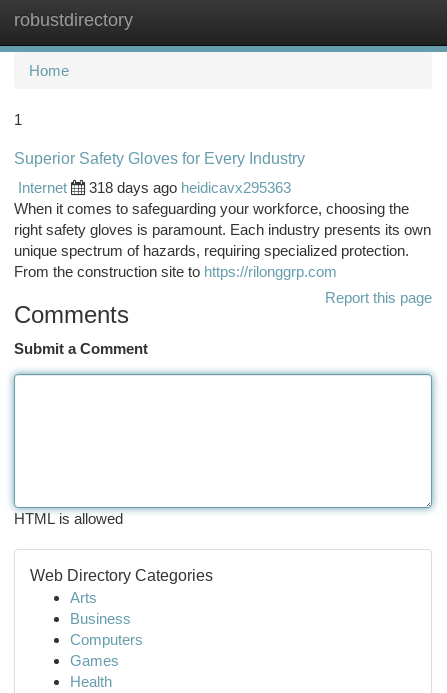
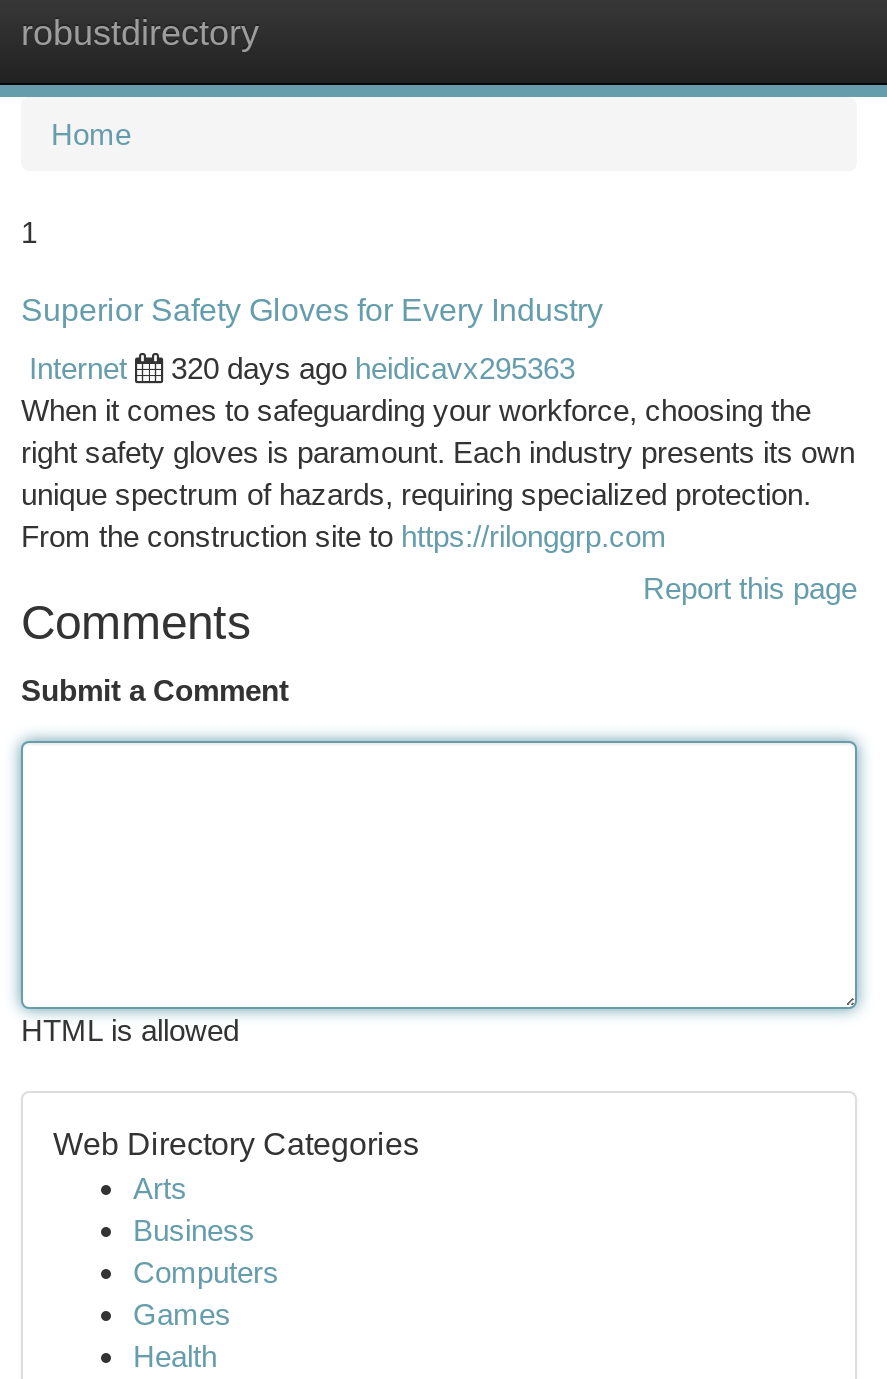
[89,179,291,196] 318 days ago heidicavx295363 -> [171,351,575,385] 320 days ago heidicavx295363

